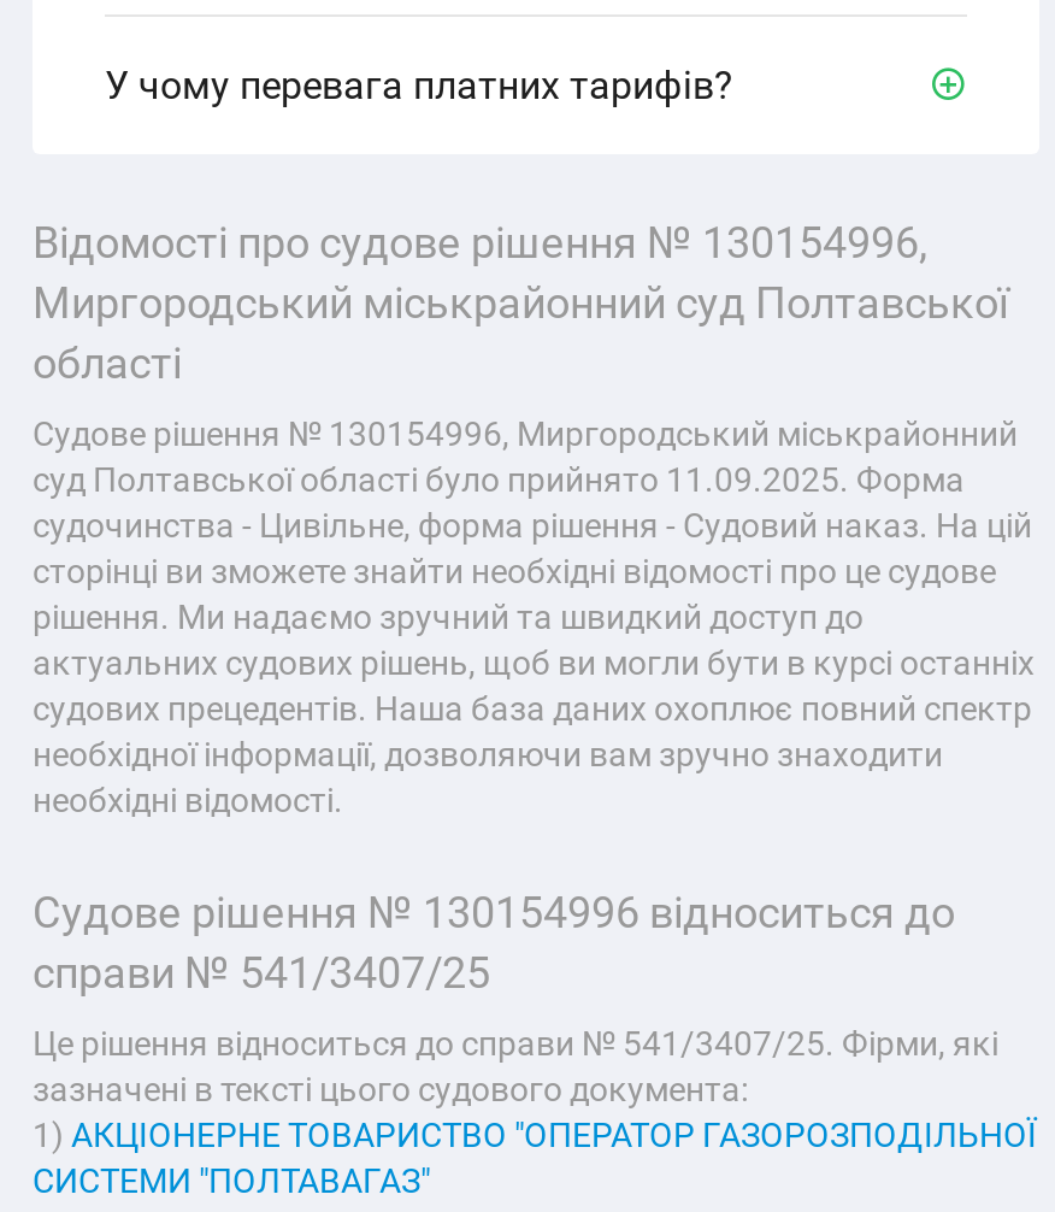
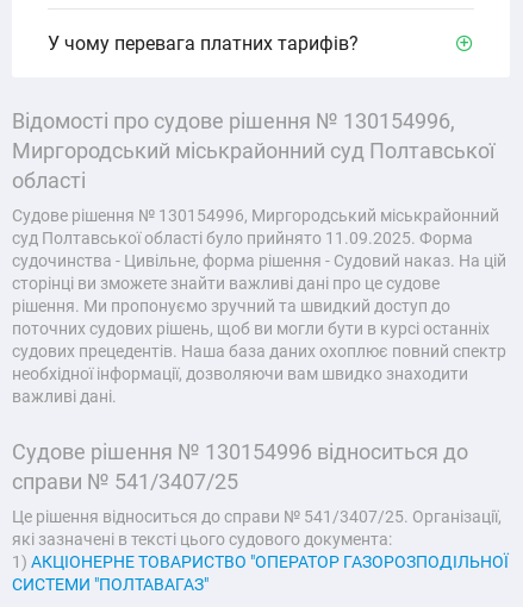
[33,551,996,589] сторінці ви зможете знайти необхідні відомості про це судове -> [12,273,440,292] сторінці ви зможете знайти важливі дані про це судове
[33,596,864,635] рішення. Ми надаємо зручний та швидкий доступ до -> [12,296,450,315] рішення. Ми пропонуємо зручний та швидкий доступ до
[33,642,1035,681] актуальних судових рішень, щоб ви могли бути в курсі останніх -> [12,318,490,337] поточних судових рішень, щоб ви могли бути в курсі останніх
[33,734,943,818] необхідної інформації, дозволяючи вам зручно знаходити | необхідні відомості. -> [12,364,468,405] необхідної інформації, дозволяючи вам швидко знаходити | важливі дані.
[33,1023,998,1107] Це рішення відноситься до справи № 541/3407/25. Фірми, які | зазначені в тексті цього судового документа: -> [12,506,502,548] Це рішення відноситься до справи № 541/3407/25. Організації, | які зазначені в тексті цього судового документа:

